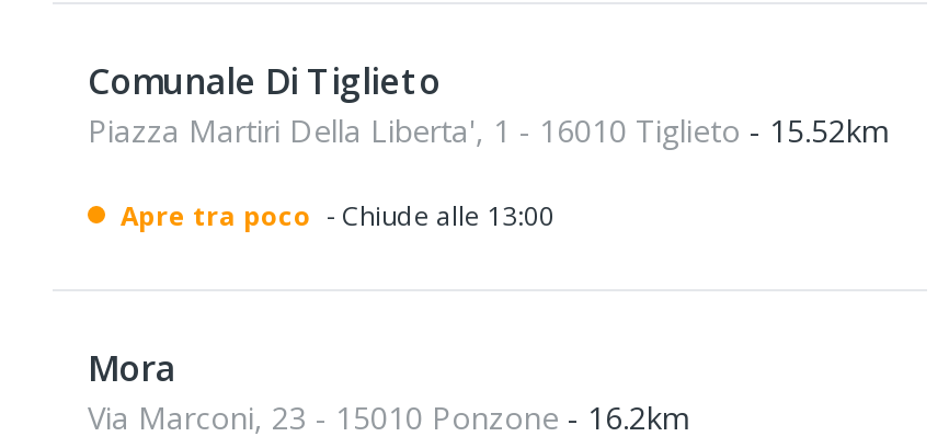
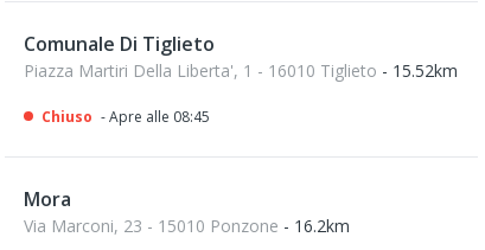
[121,197,554,234] Apre tra poco - Chiude alle 13:00 -> [42,107,210,127] Chiuso - Apre alle 08:45

